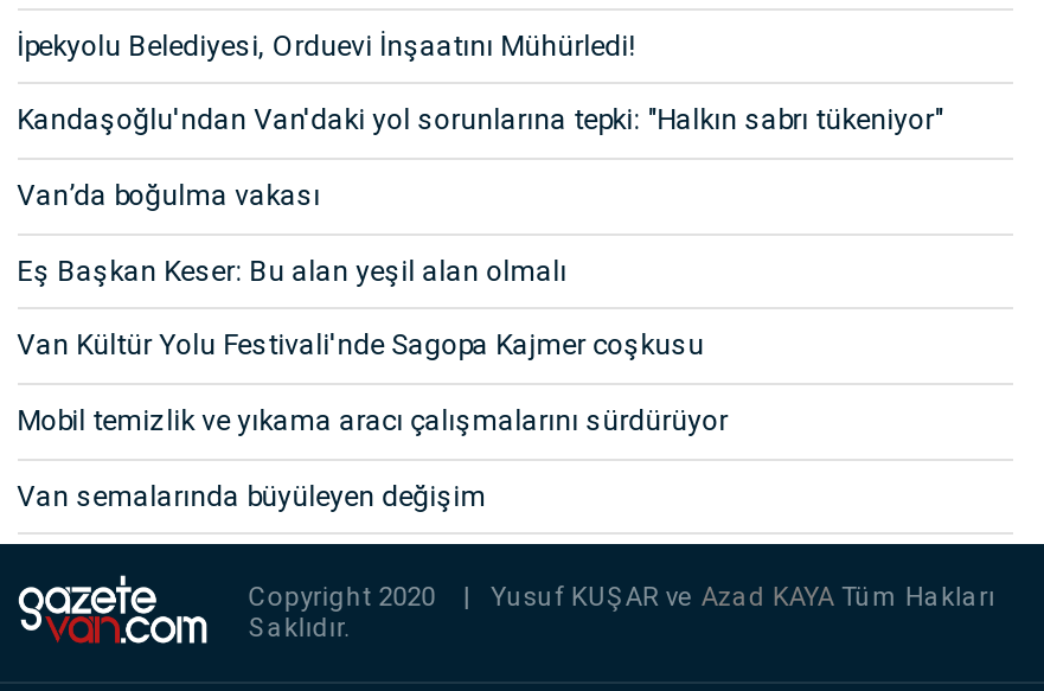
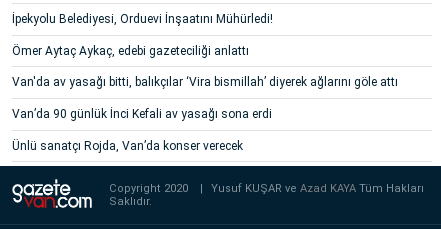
[17,103,944,512] Kandaşoğlu'ndan Van'daki yol sorunlarına tepki: "Halkın sabrı tükeniyor" | Van’da boğulma vakası | Eş Başkan Keser: Bu alan yeşil alan olmalı | Van Kültür Yolu Festivali'nde Sagopa Kajmer coşkusu | Mobil temizlik ve yıkama aracı çalışmalarını sürdürüyor | Van semalarında büyüleyen değişim -> [12,44,398,153] Ömer Aytaç Aykaç, edebi gazeteciliği anlattı | Van'da av yasağı bitti, balıkçılar ‘Vira bismillah’ diyerek ağlarını göle attı | Van’da 90 günlük İnci Kefali av yasağı sona erdi | Ünlü sanatçı Rojda, Van’da konser verecek

